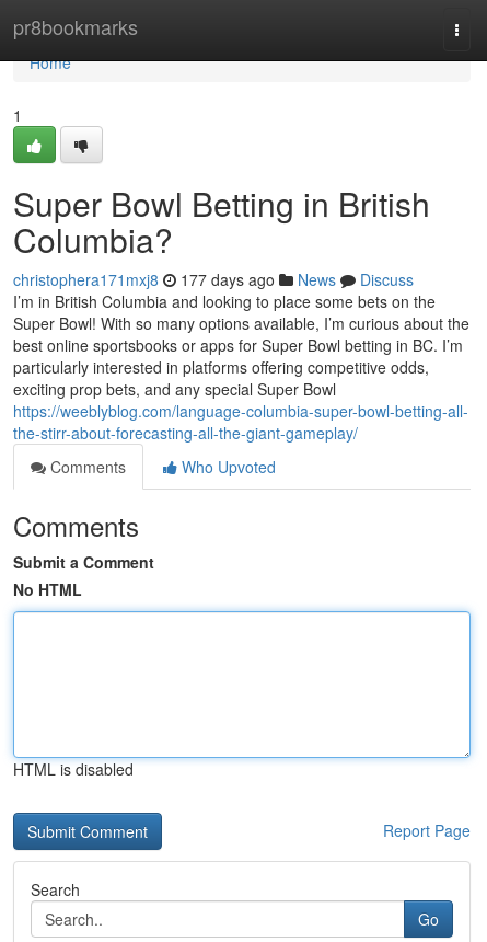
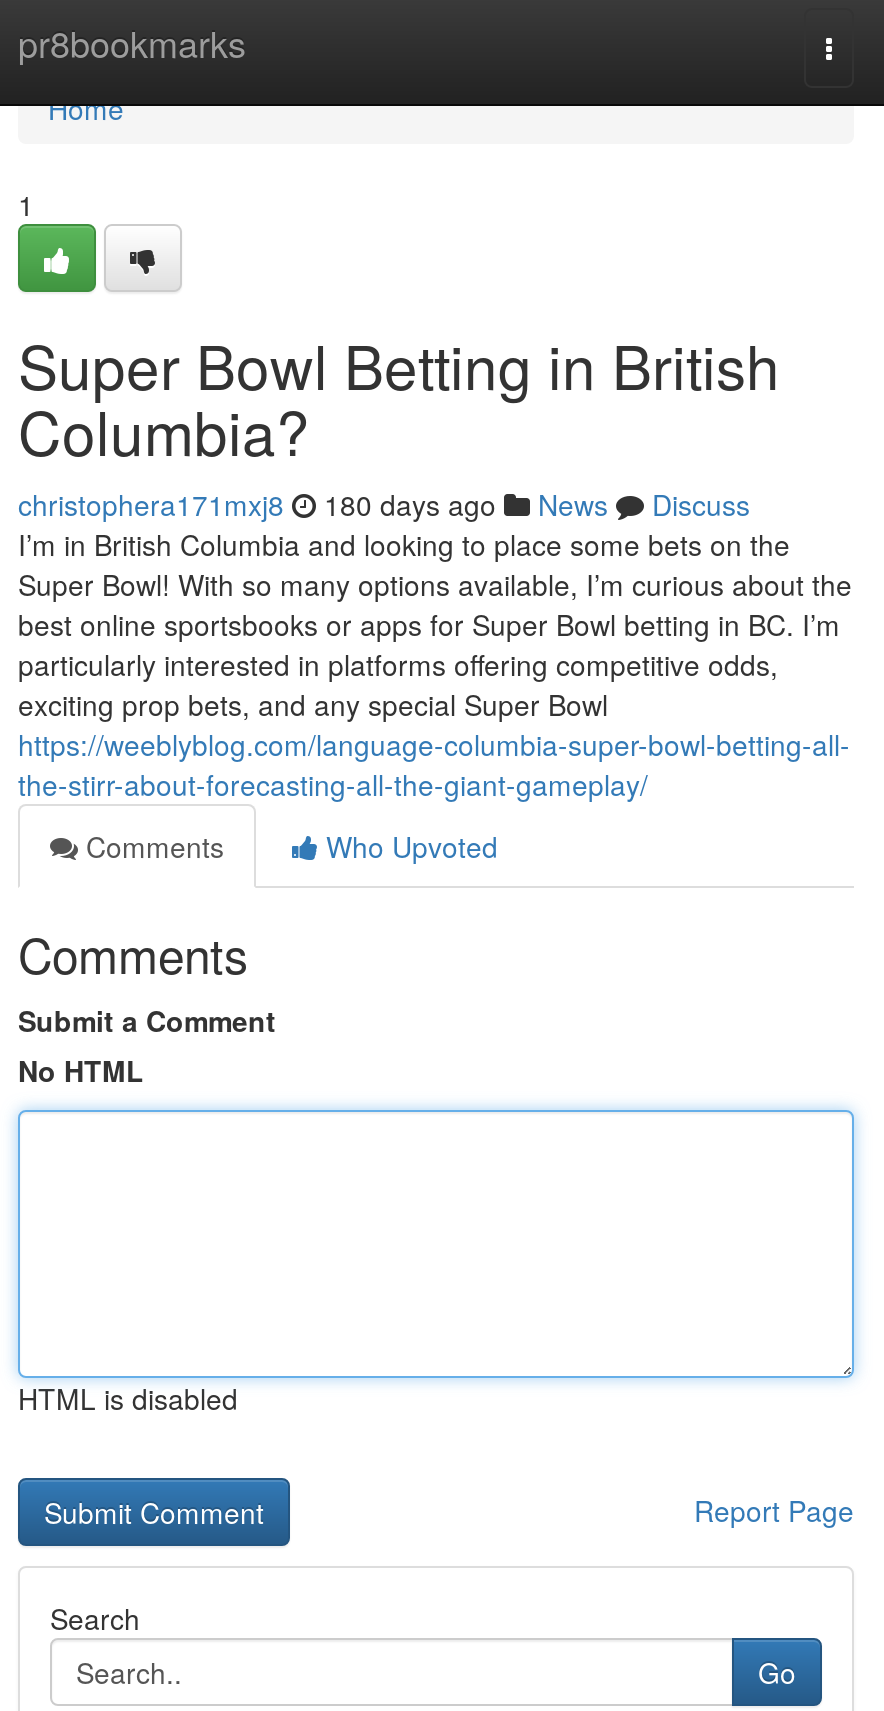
[13,268,414,290] christophera171mxj8 177 days ago News Discuss -> [18,484,750,524] christophera171mxj8 180 days ago News Discuss

